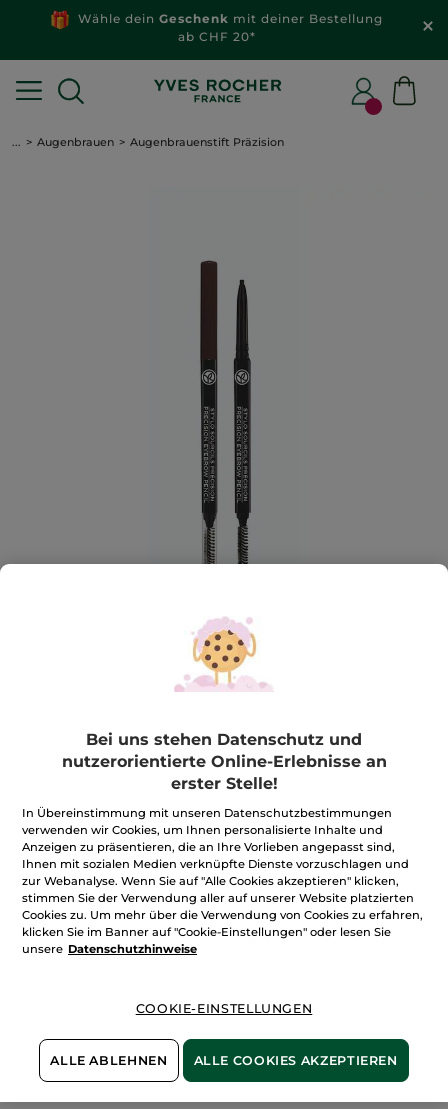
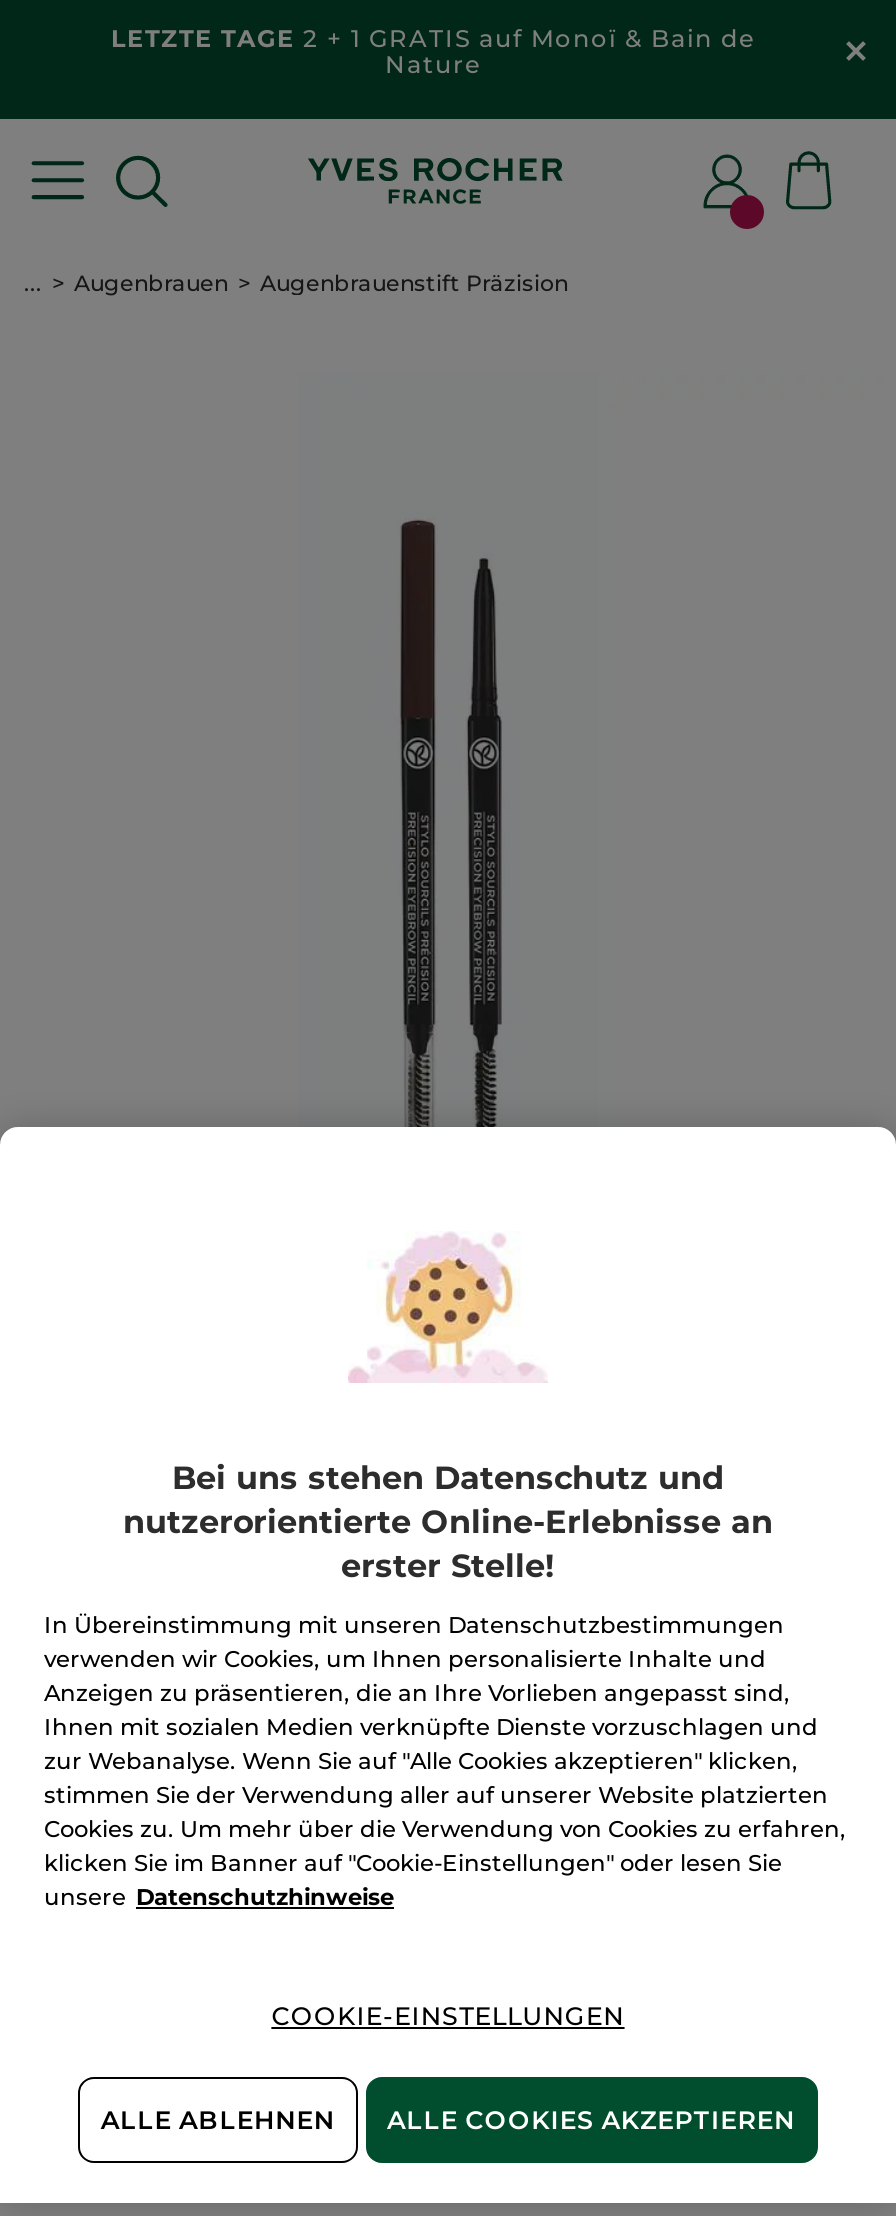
[70,11,383,43] Wähle dein Geschenk mit deiner Bestellung | ab CHF 20* -> [111,23,755,79] LETZTE TAGE 2 + 1 GRATIS auf Monoï & Bain de | Nature

